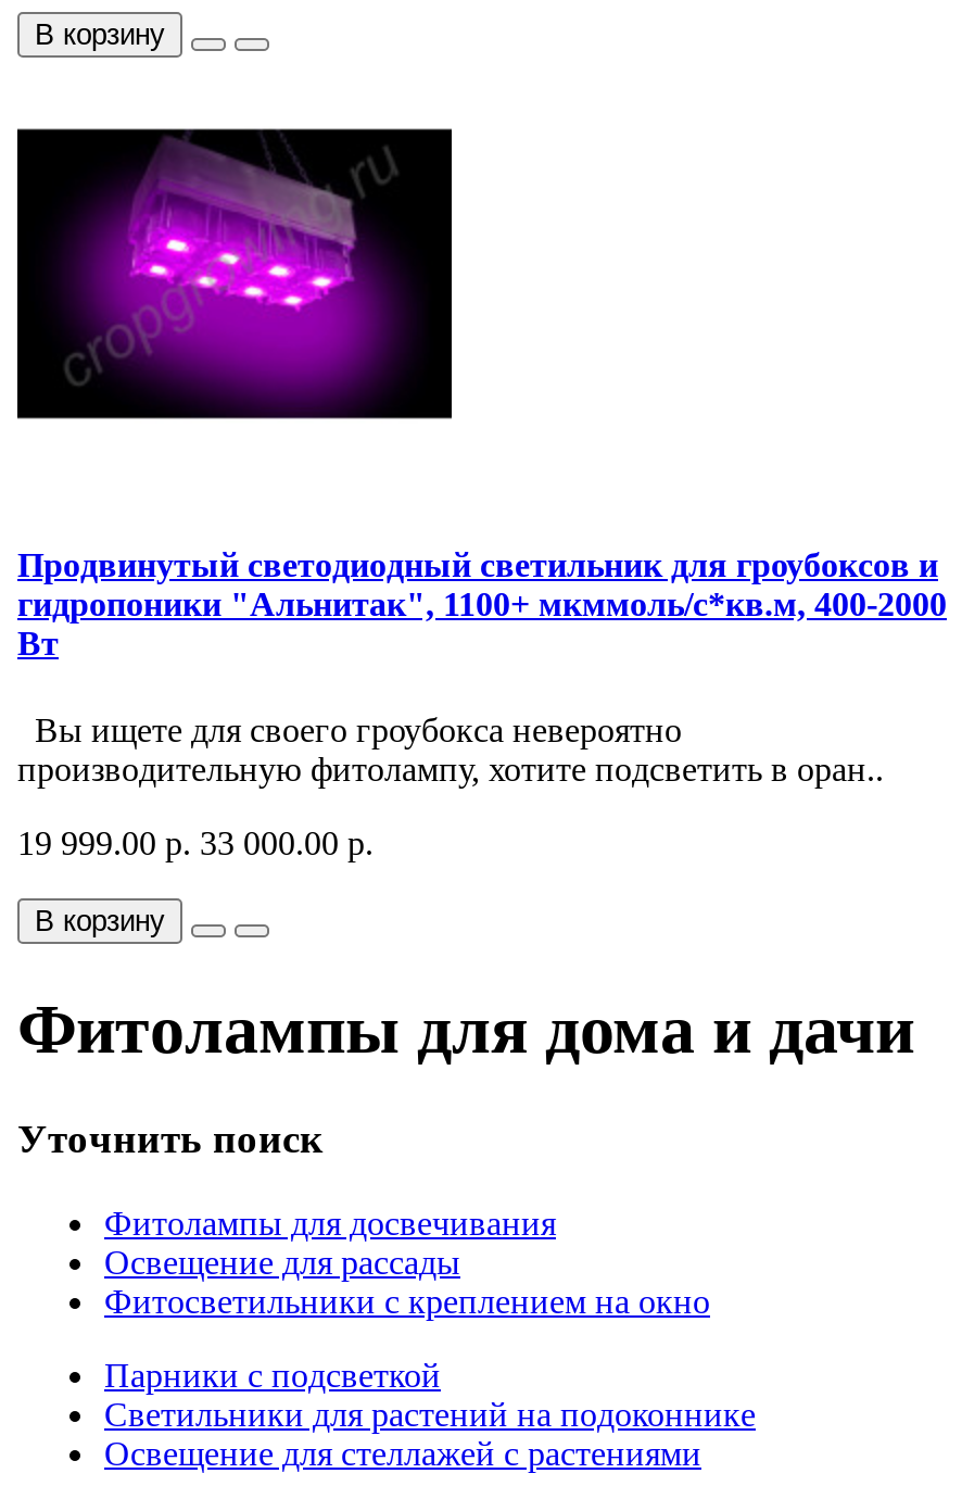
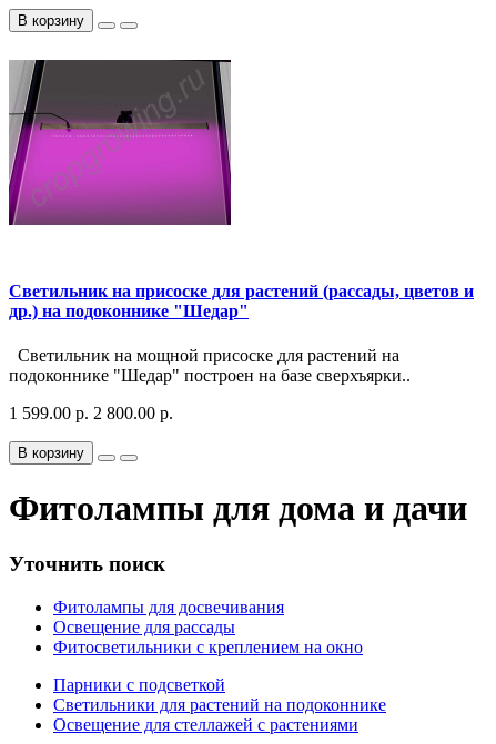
[15,127,454,436] [image] -> [8,59,232,226] [image]
[17,547,947,662] Продвинутый светодиодный светильник для гроубоксов и | гидропоники "Альнитак", 1100+ мкммоль/с*кв.м, 400-2000 | Вт -> [9,282,474,321] Светильник на присоске для растений (рассады, цветов и | др.) на подоконнике "Шедар"
[17,711,884,787] Вы ищете для своего гроубокса невероятно | производительную фитолампу, хотите подсветить в оран.. -> [9,345,411,384] Светильник на мощной присоске для растений на | подоконнике "Шедар" построен на базе сверхъярки..
[17,824,374,861] 19 999.00 р. 33 000.00 р. -> [9,403,173,422] 1 599.00 р. 2 800.00 р.

